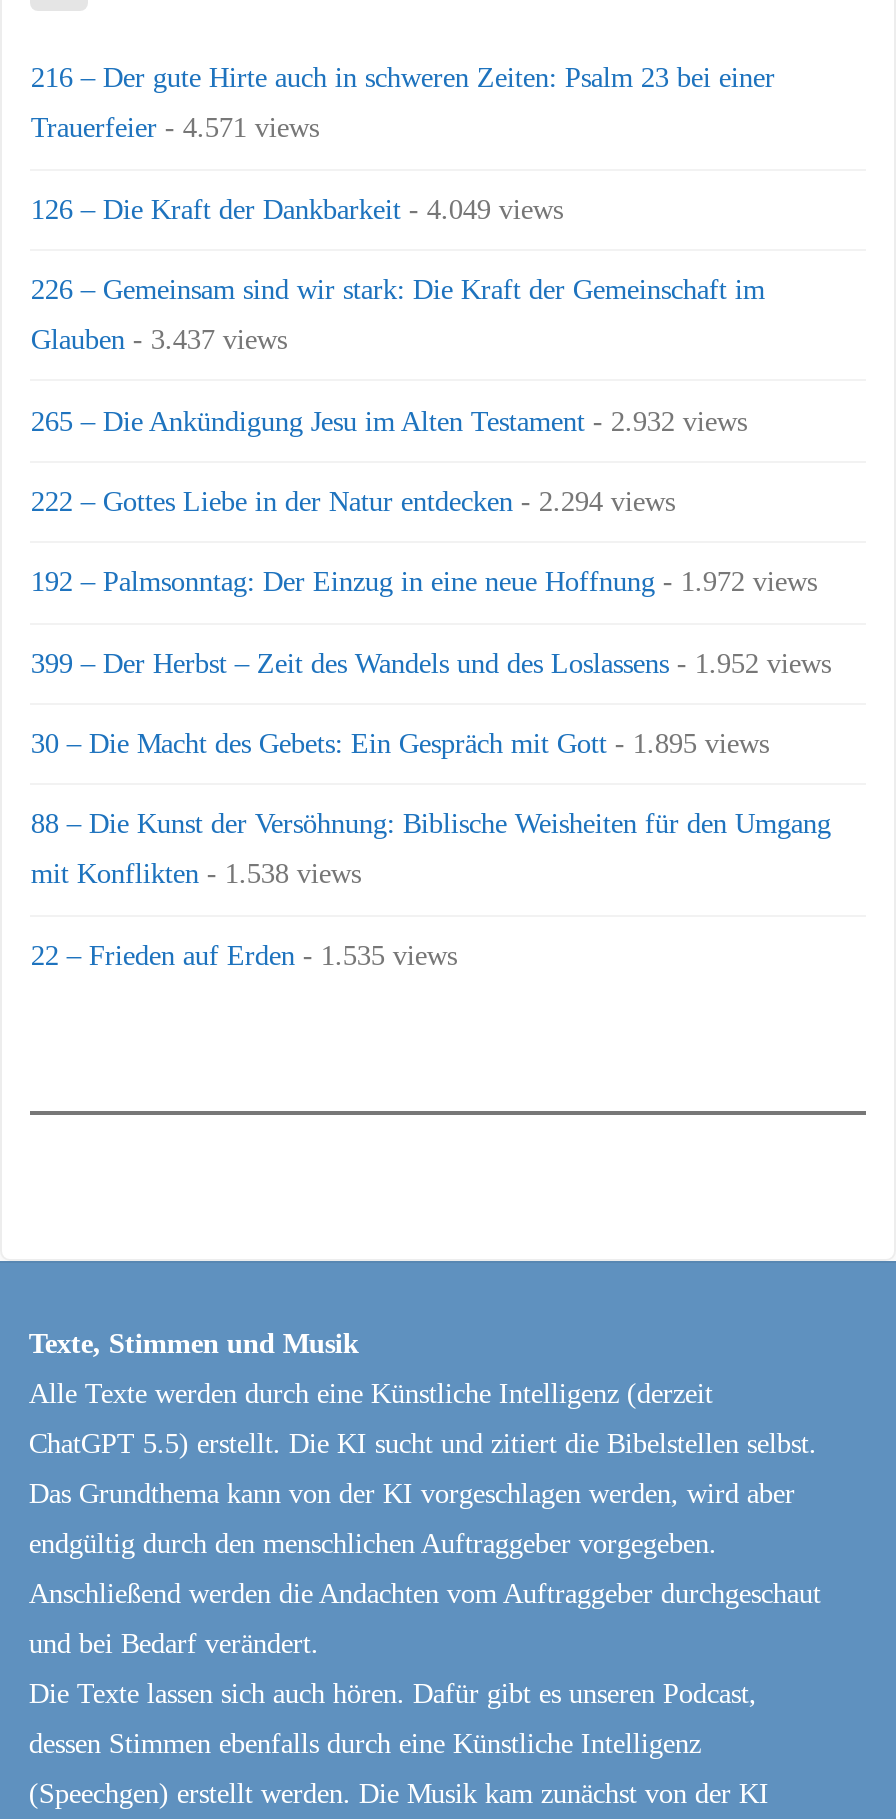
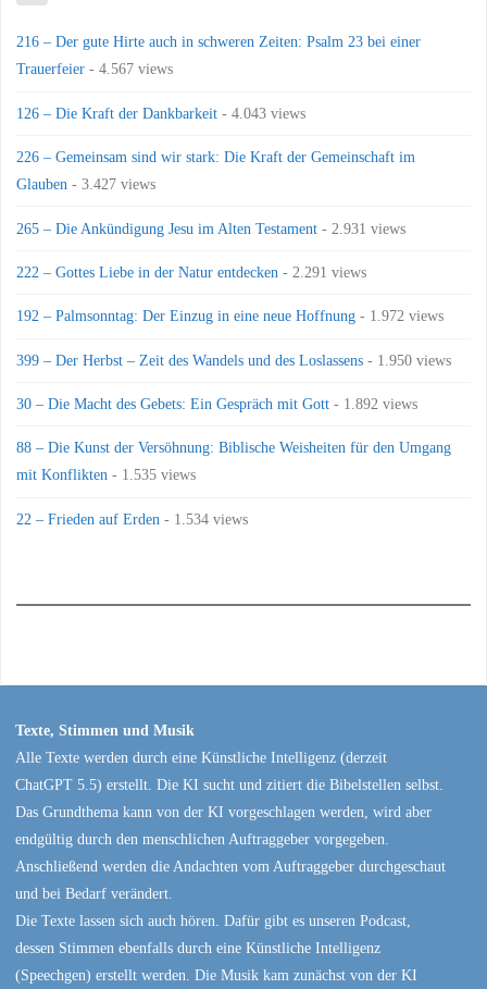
[31,112,319,144] Trauerfeier - 4.571 views -> [17,60,173,78] Trauerfeier - 4.567 views
[31,193,563,225] 126 – Die Kraft der Dankbarkeit - 4.049 views -> [17,104,306,122] 126 – Die Kraft der Dankbarkeit - 4.043 views
[31,323,287,355] Glauben - 3.437 views -> [17,175,156,193] Glauben - 3.427 views
[31,404,747,436] 265 – Die Ankündigung Jesu im Alten Testament - 2.932 views -> [17,219,406,237] 265 – Die Ankündigung Jesu im Alten Testament - 2.931 views
[31,485,675,517] 222 – Gottes Liebe in der Natur entdecken - 2.294 views -> [17,263,367,281] 222 – Gottes Liebe in der Natur entdecken - 2.291 views
[31,646,831,678] 399 – Der Herbst – Zeit des Wandels und des Loslassens - 1.952 views -> [17,351,452,369] 399 – Der Herbst – Zeit des Wandels und des Loslassens - 1.950 views
[31,727,769,759] 30 – Die Macht des Gebets: Ein Gespräch mit Gott - 1.895 views -> [17,395,418,412] 30 – Die Macht des Gebets: Ein Gespräch mit Gott - 1.892 views
[31,858,361,890] mit Konflikten - 1.538 views -> [17,466,196,484] mit Konflikten - 1.535 views
[31,939,457,971] 22 – Frieden auf Erden - 1.535 views -> [17,510,248,527] 22 – Frieden auf Erden - 1.534 views

